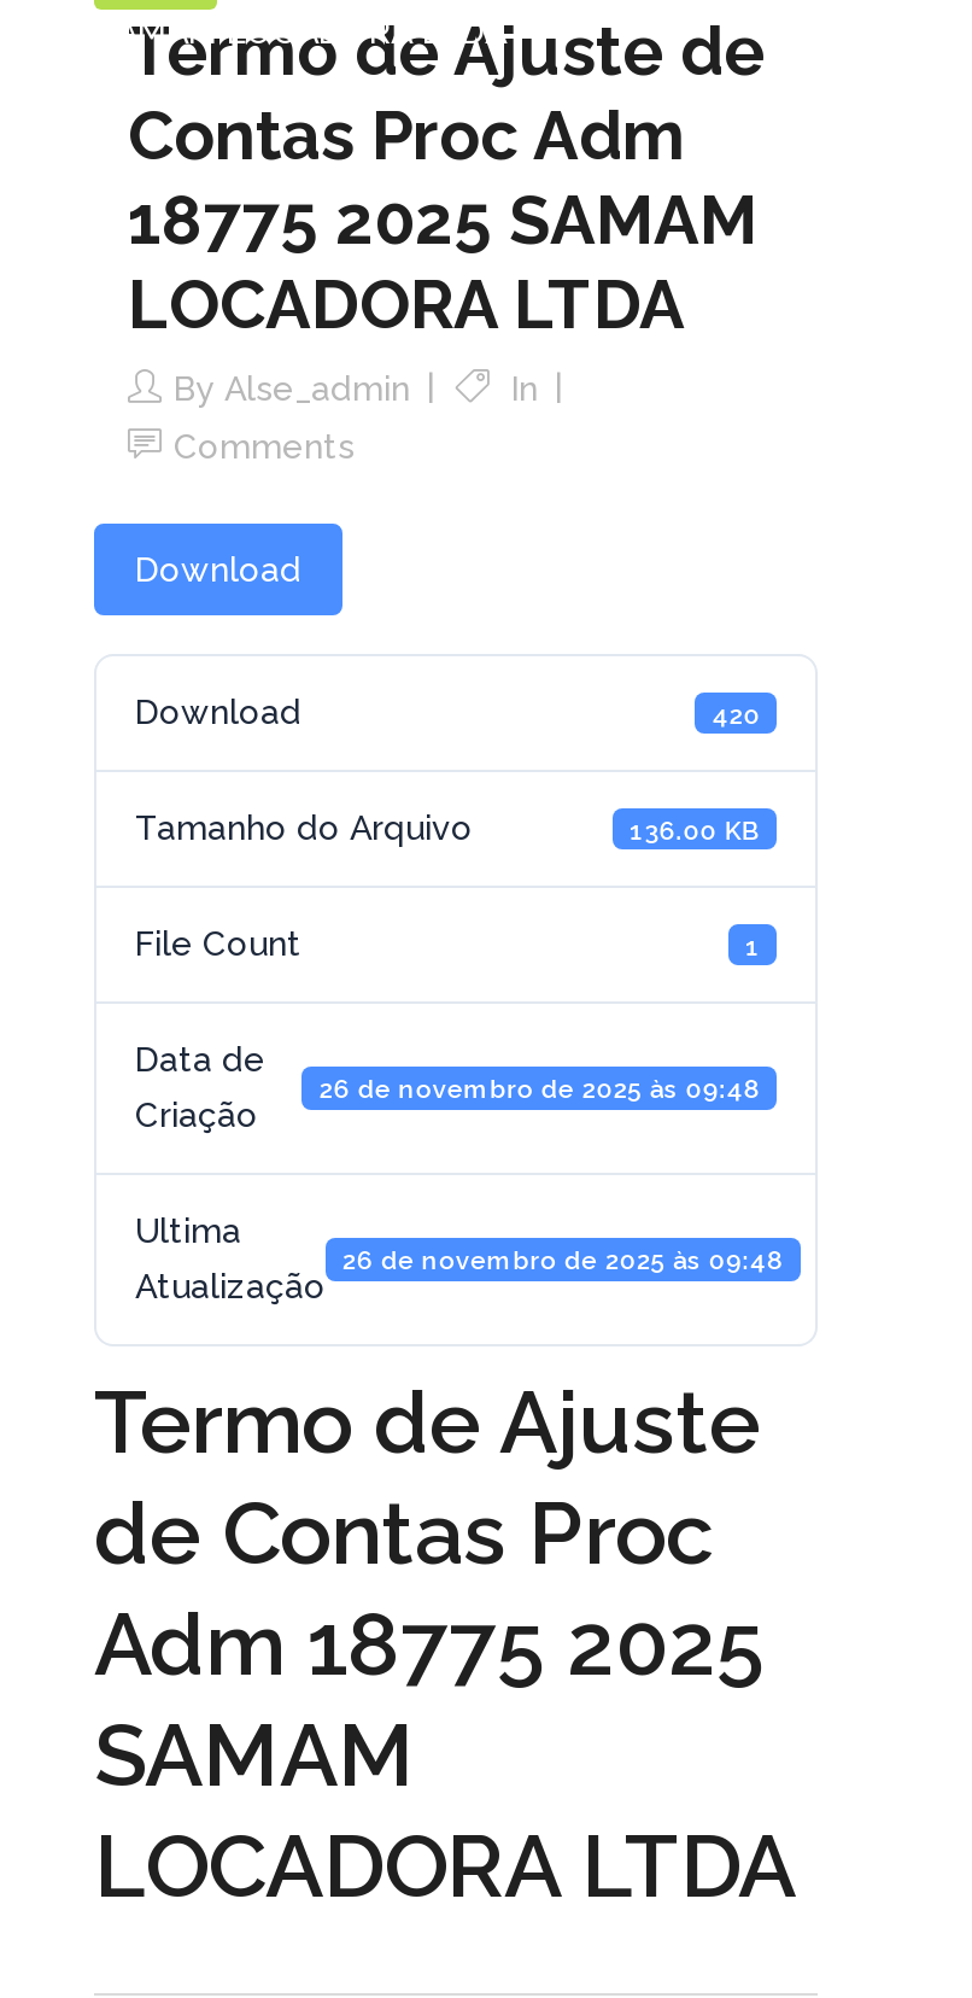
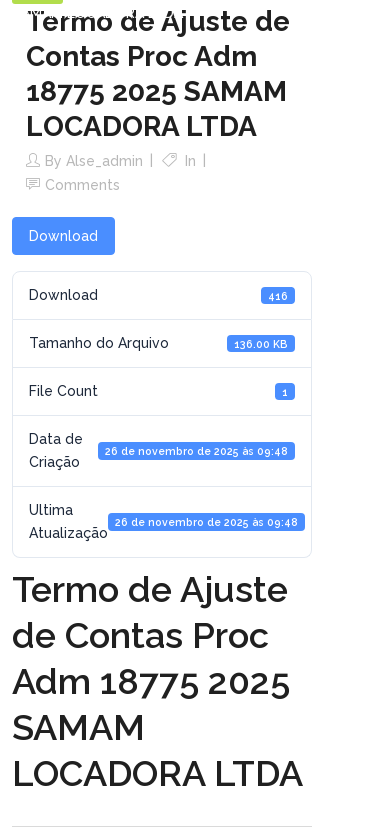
[712,699,760,728] 420 -> [268,289,288,301] 416

